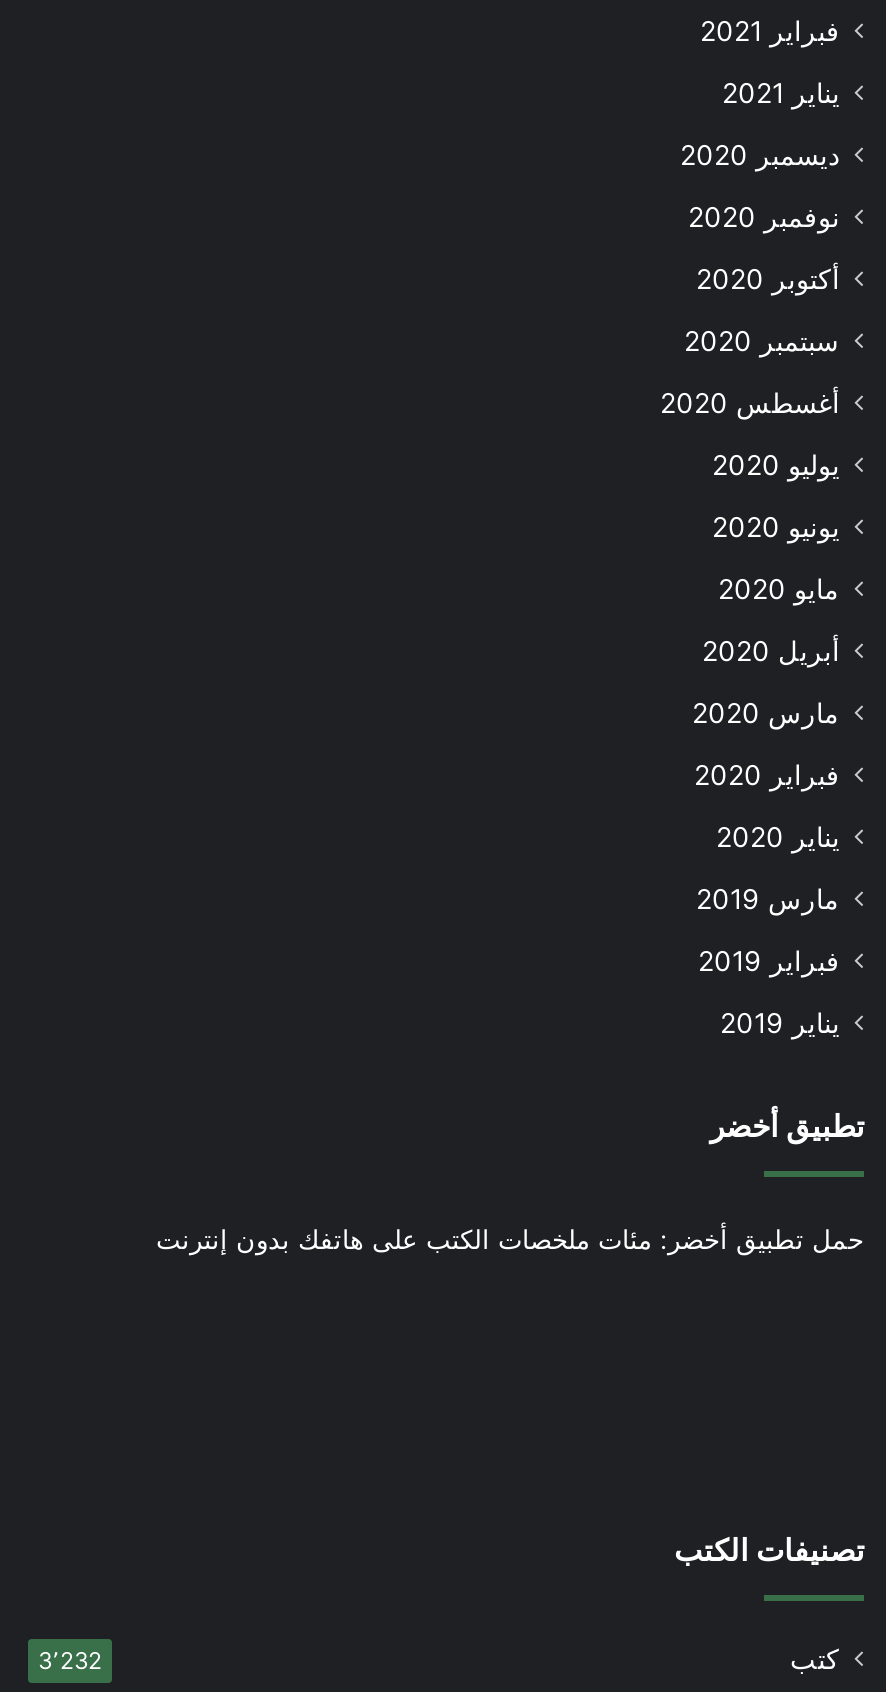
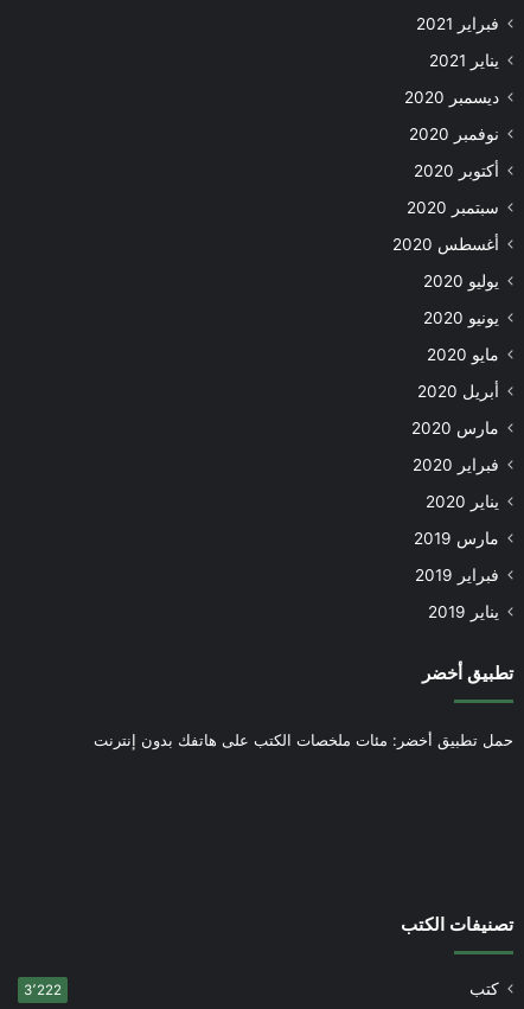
[38,1648,102,1676] 3٬232 -> [24,982,62,999] 3٬222

